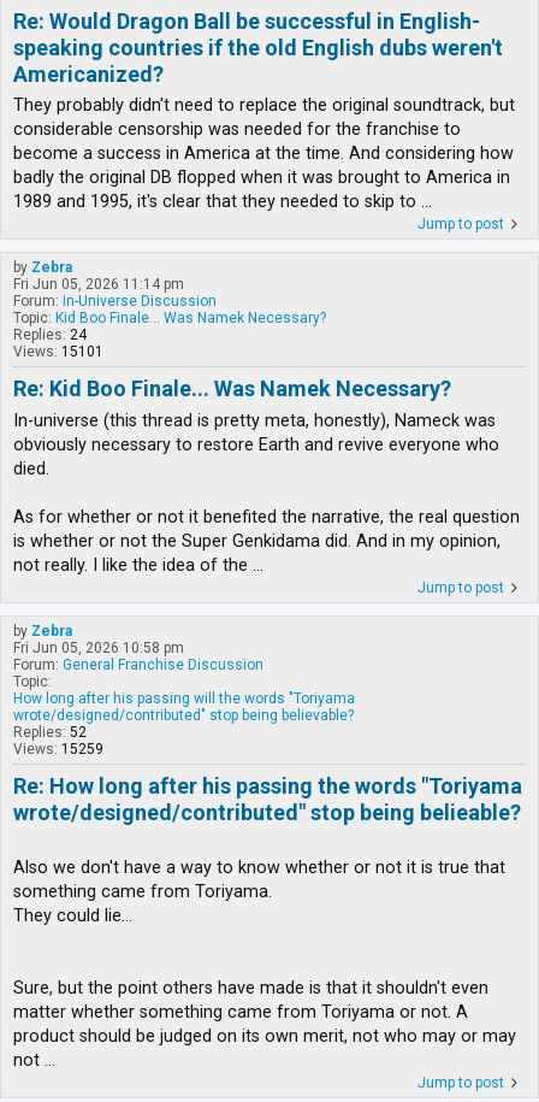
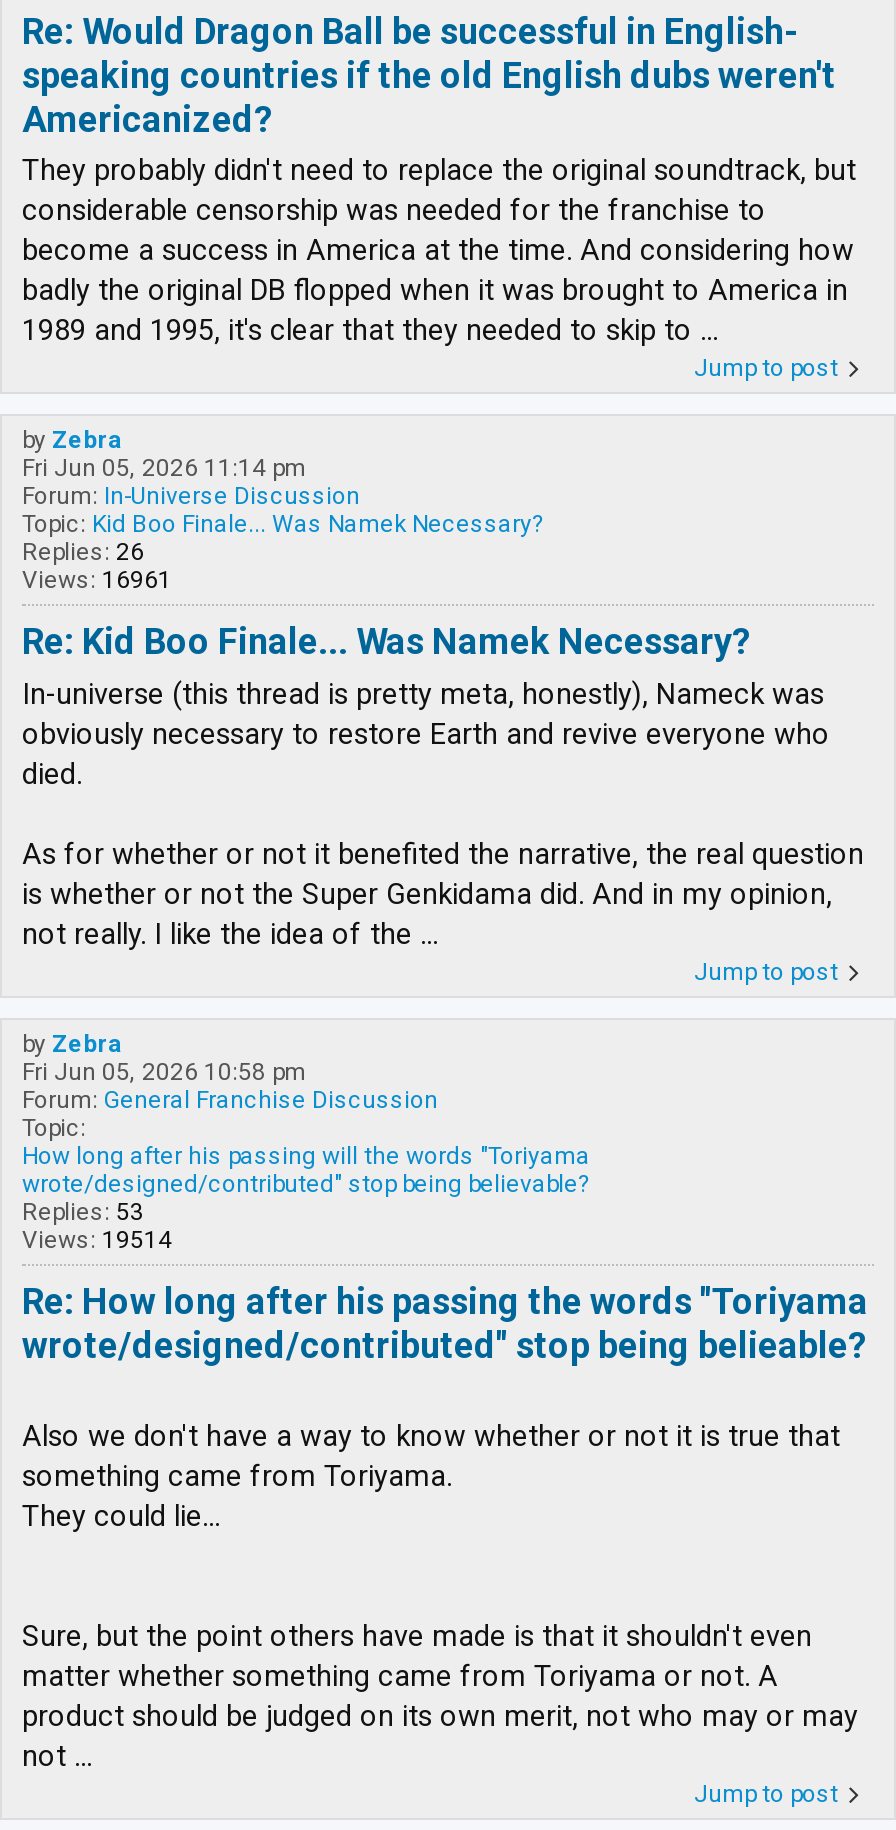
[13,327,87,344] Replies: 24 -> [22,539,144,567] Replies: 26
[13,344,103,361] Views: 15101 -> [22,567,172,595] Views: 16961
[13,724,87,741] Replies: 52 -> [22,1198,144,1226] Replies: 53
[13,741,103,757] Views: 15259 -> [22,1226,172,1254] Views: 19514

